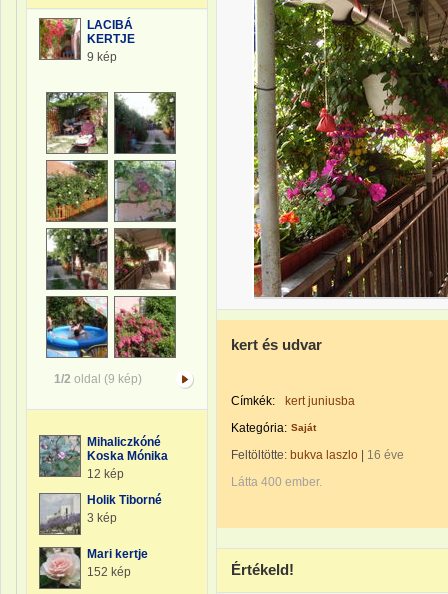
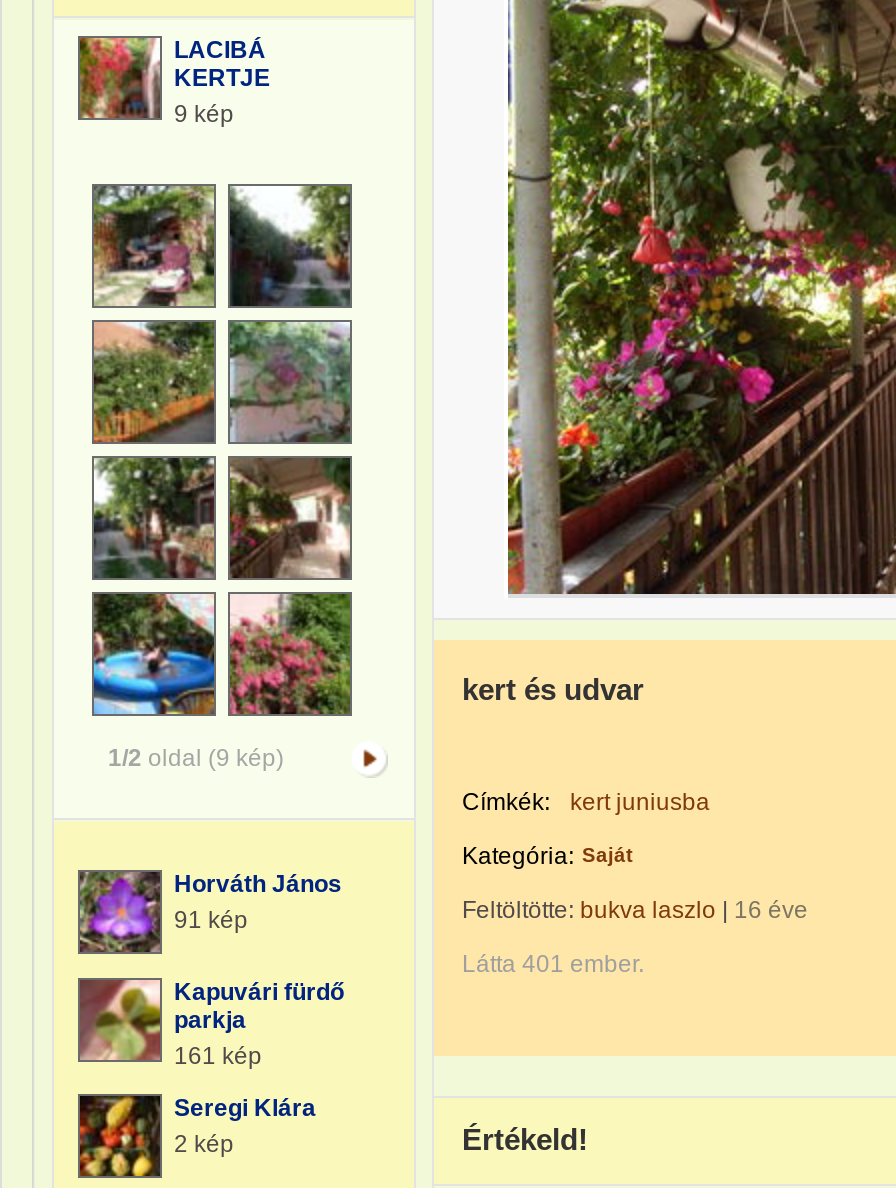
[40,435,168,481] [image] | Mihaliczkóné | Koska Mónika | 12 kép -> [78,870,342,952] [image] | Horváth János | 91 kép
[231,475,322,489] Látta 400 ember. -> [462,950,644,978] Látta 401 ember.
[38,489,162,536] [image] | Holik Tiborné | 3 kép -> [76,976,344,1070] [image] | Kapuvári fürdő | parkja | 161 kép
[39,547,148,589] [image] | Mari kertje | 152 kép -> [78,1094,316,1178] [image] | Seregi Klára | 2 kép

